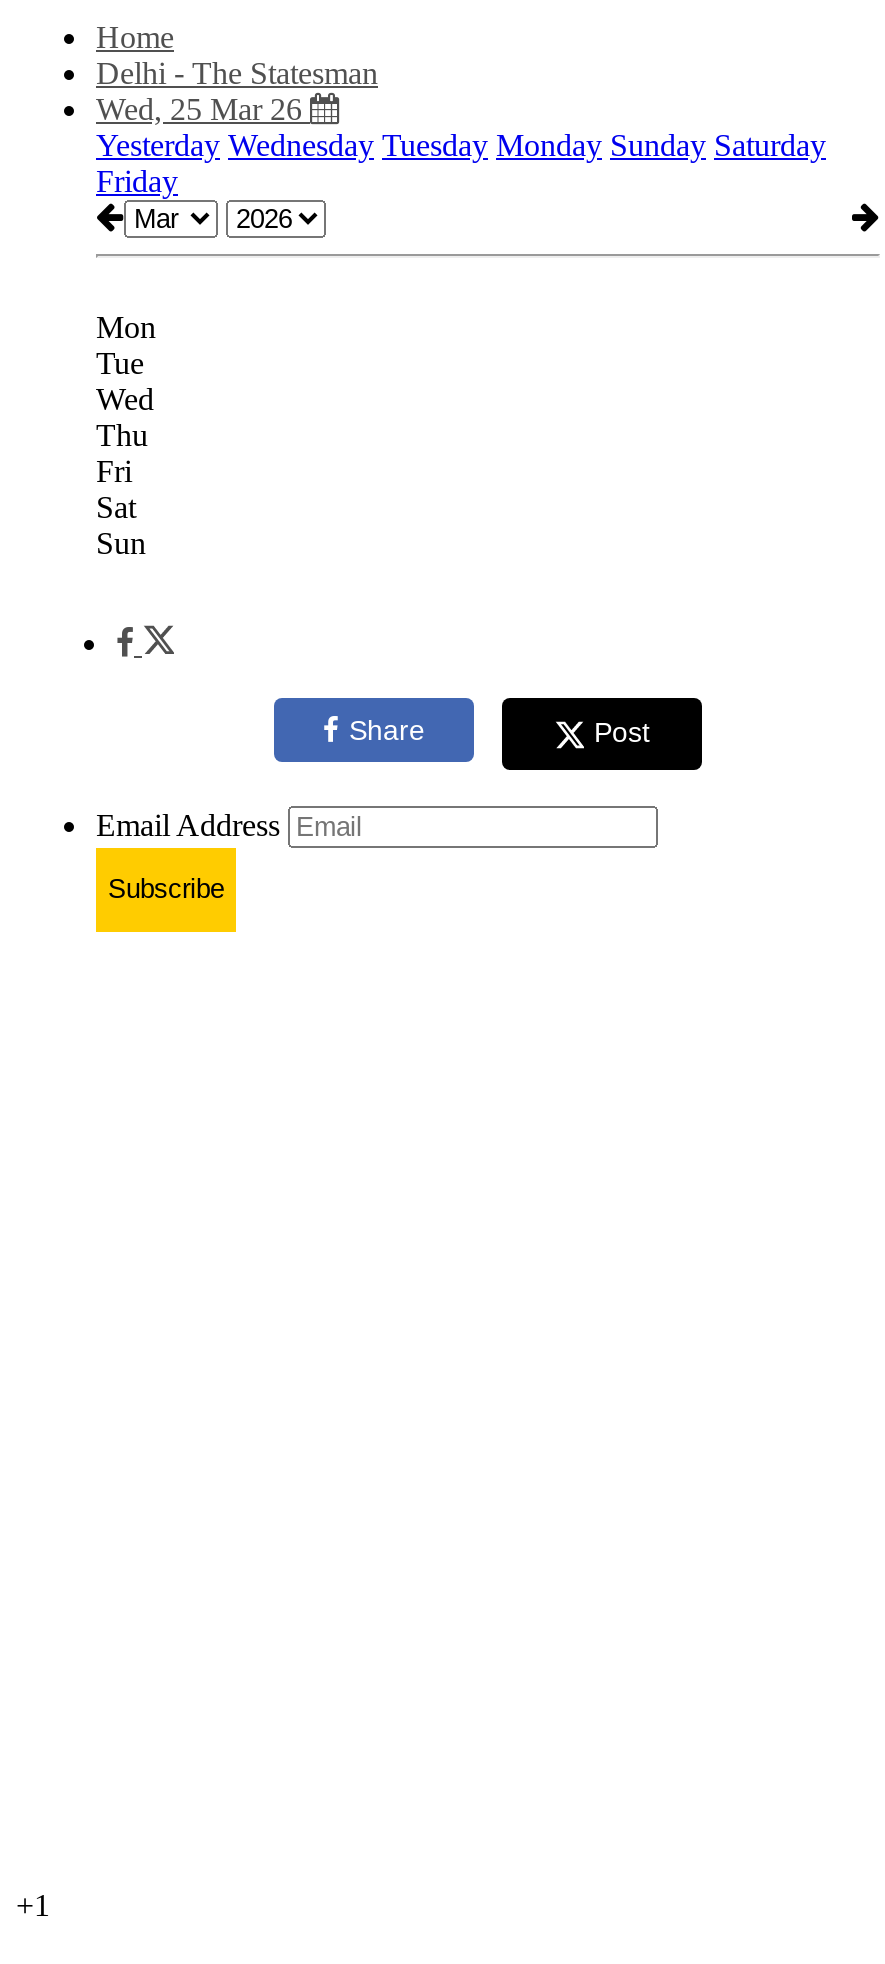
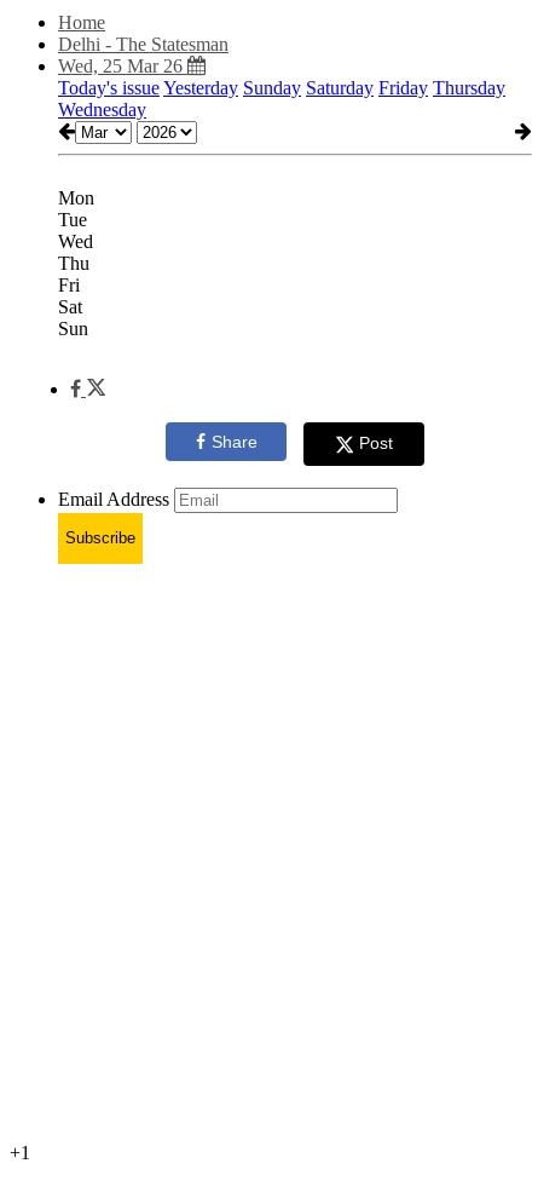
[96,128,826,198] Yesterday Wednesday Tuesday Monday Sunday Saturday | Friday -> [58,77,505,120] Today's issue Yesterday Sunday Saturday Friday Thursday | Wednesday

